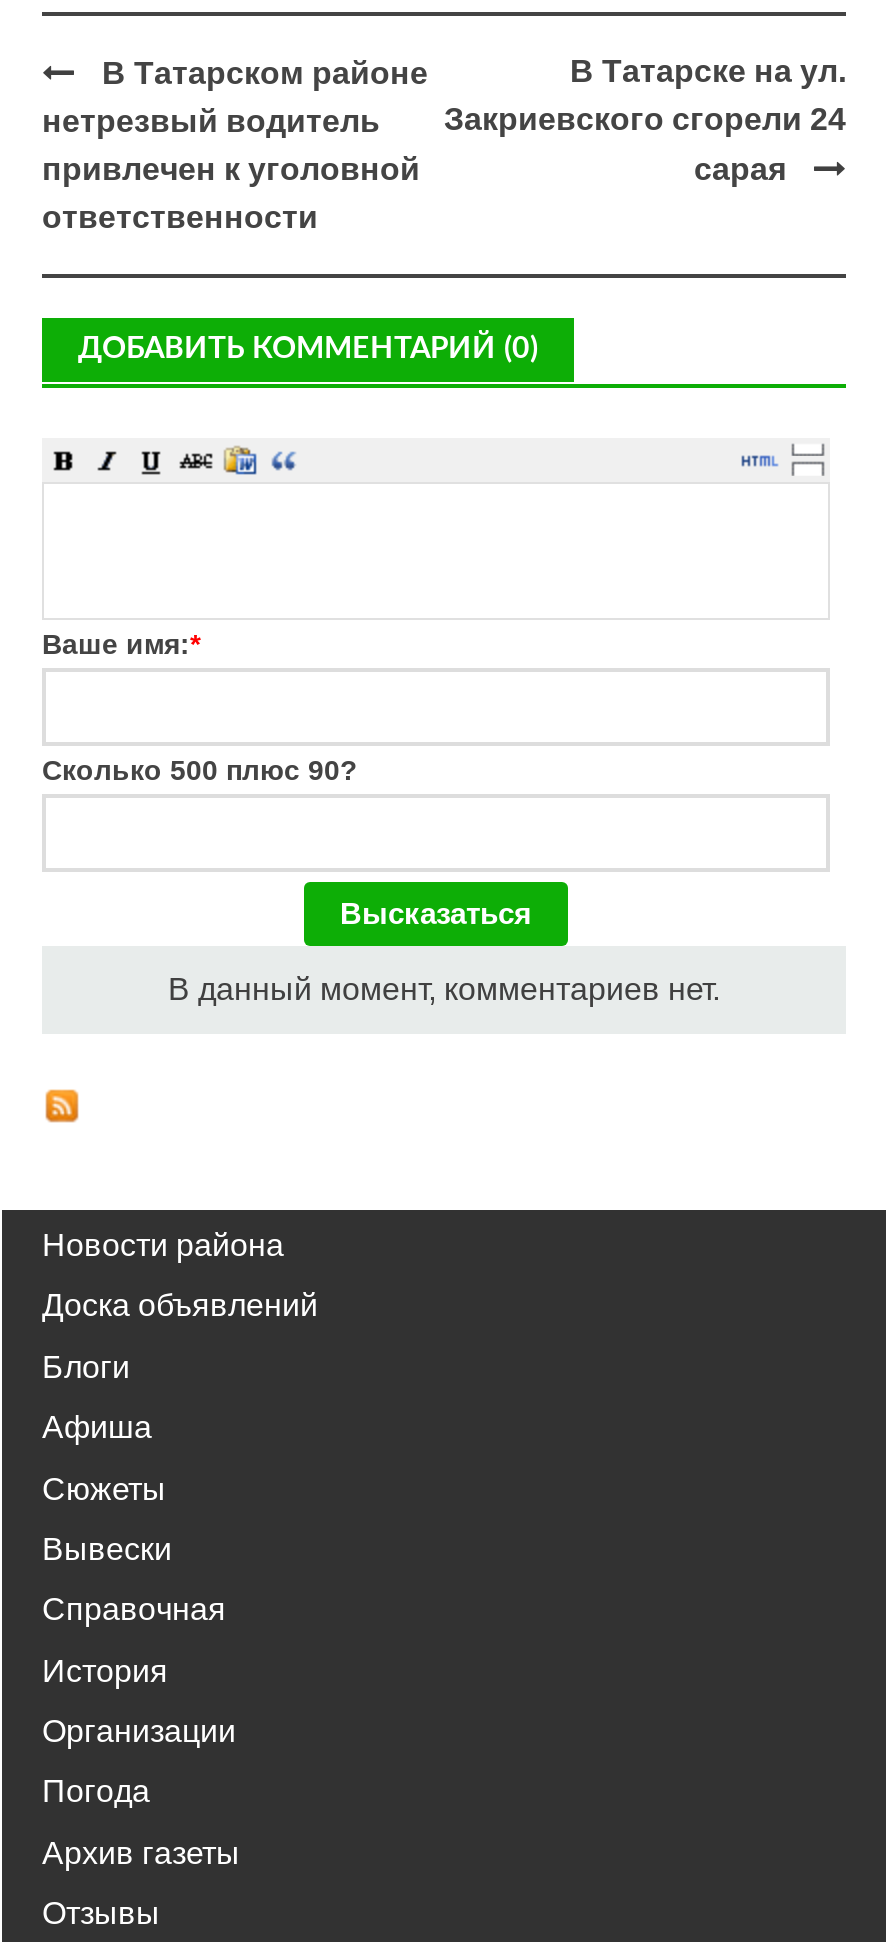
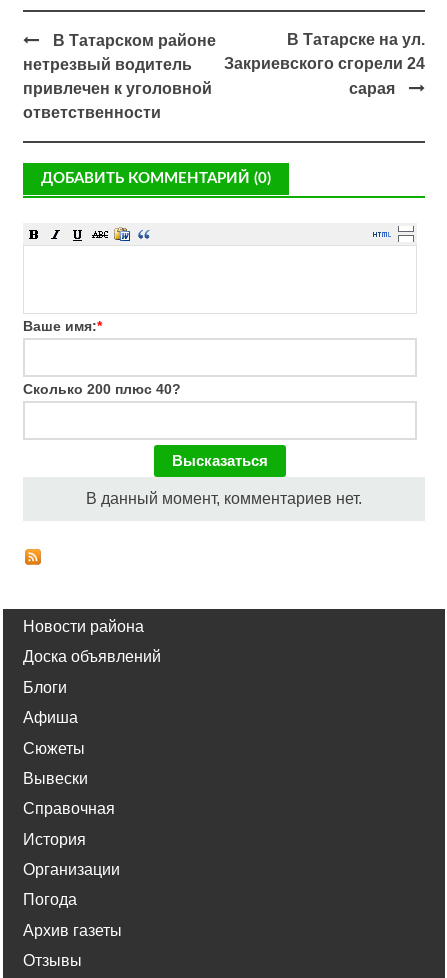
[42,753,358,785] Сколько 500 плюс 90? -> [23,381,181,397] Сколько 200 плюс 40?

